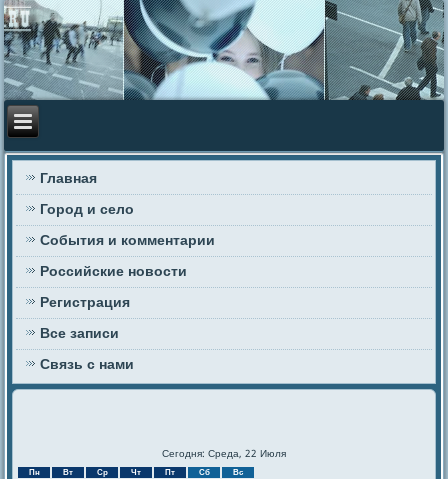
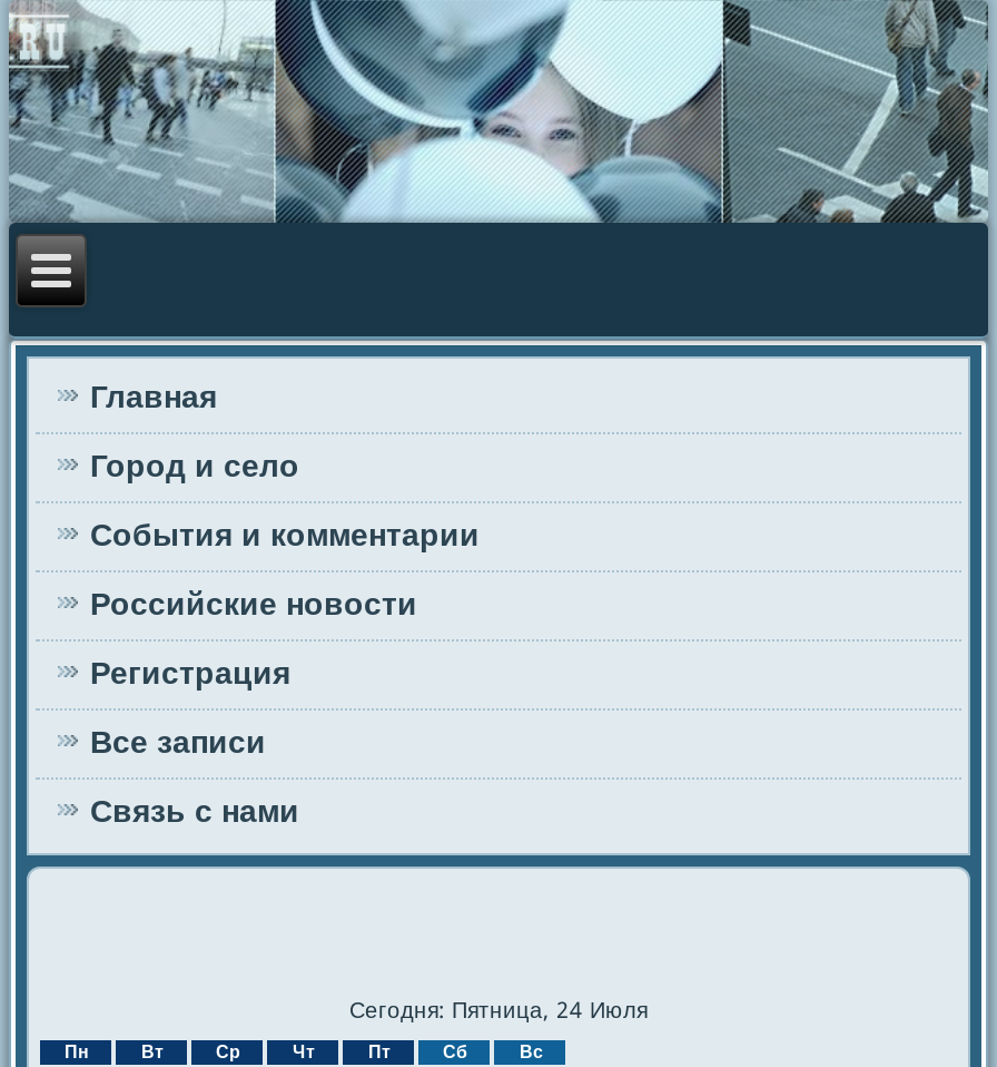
[162,446,286,463] Сегодня: Среда, 22 Июля -> [349,993,648,1031] Сегодня: Пятница, 24 Июля

